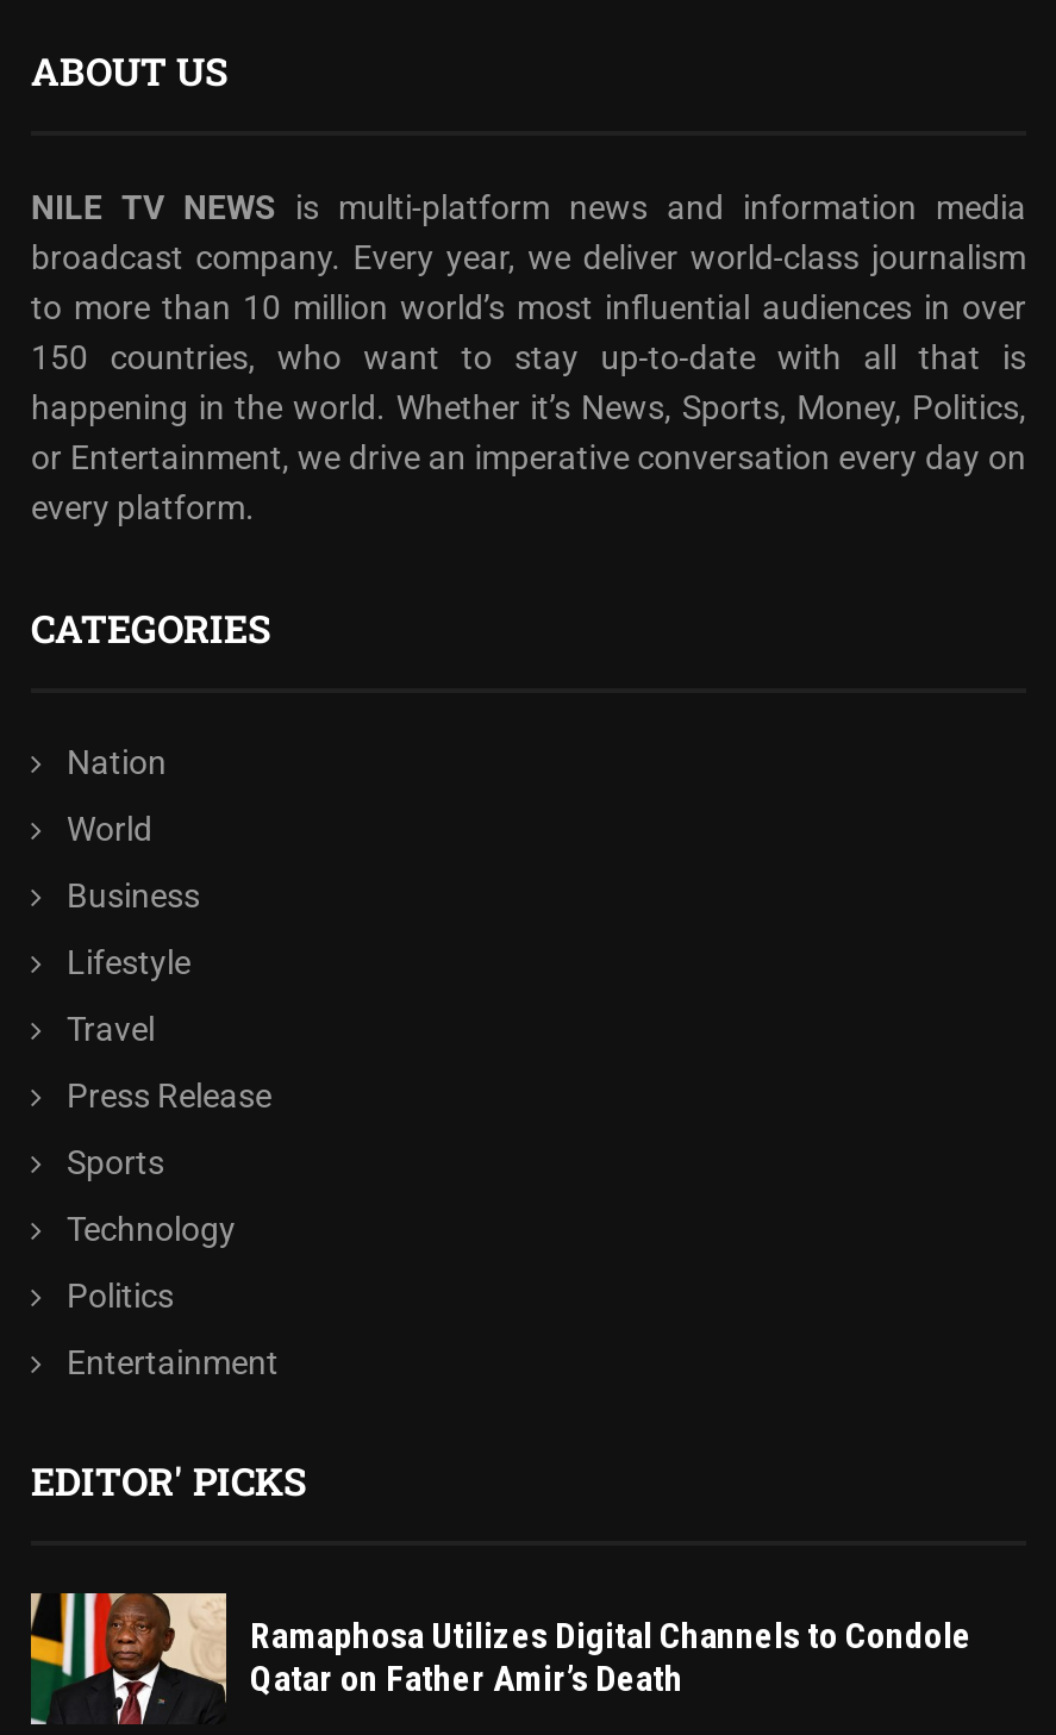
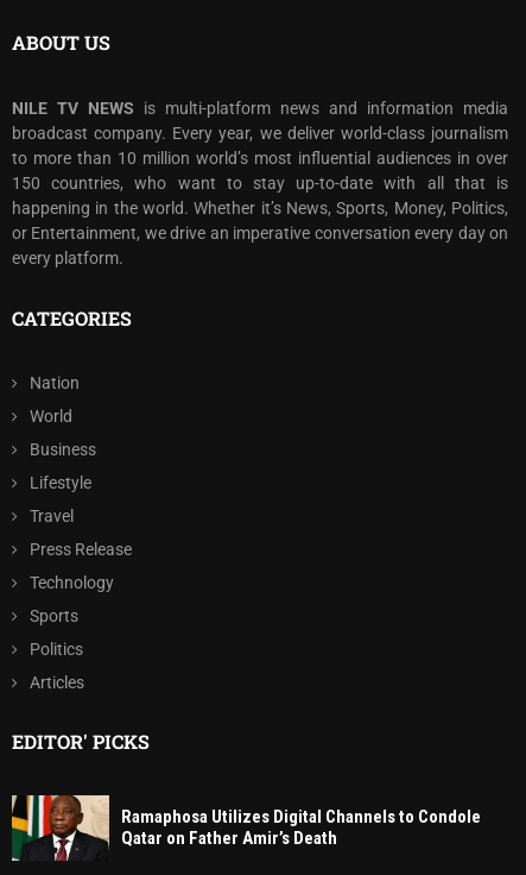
moved [67,1143,164,1181] -> [30,606,78,625]: Sports
moved [67,1210,236,1248] -> [30,573,114,592]: Technology
[67,1343,279,1381] Entertainment -> [30,673,84,692] Articles

